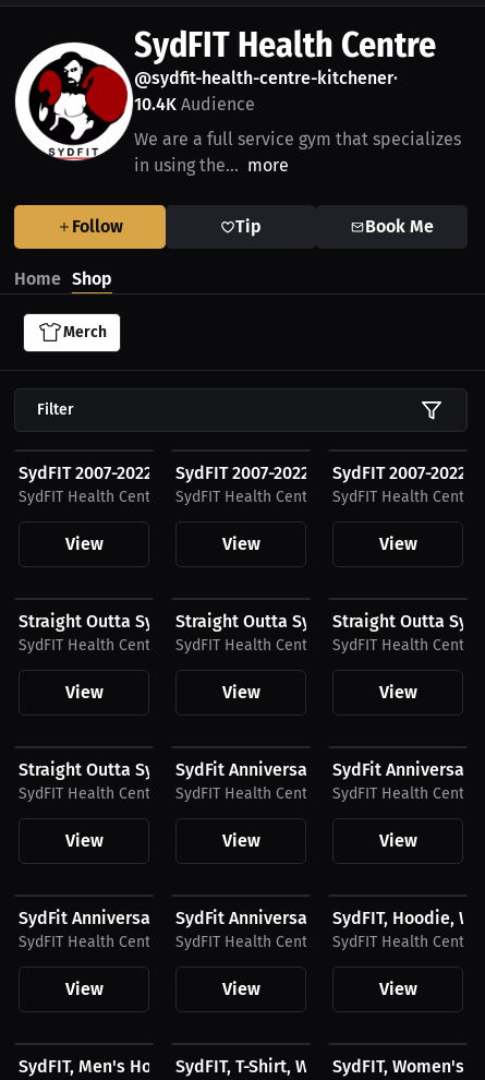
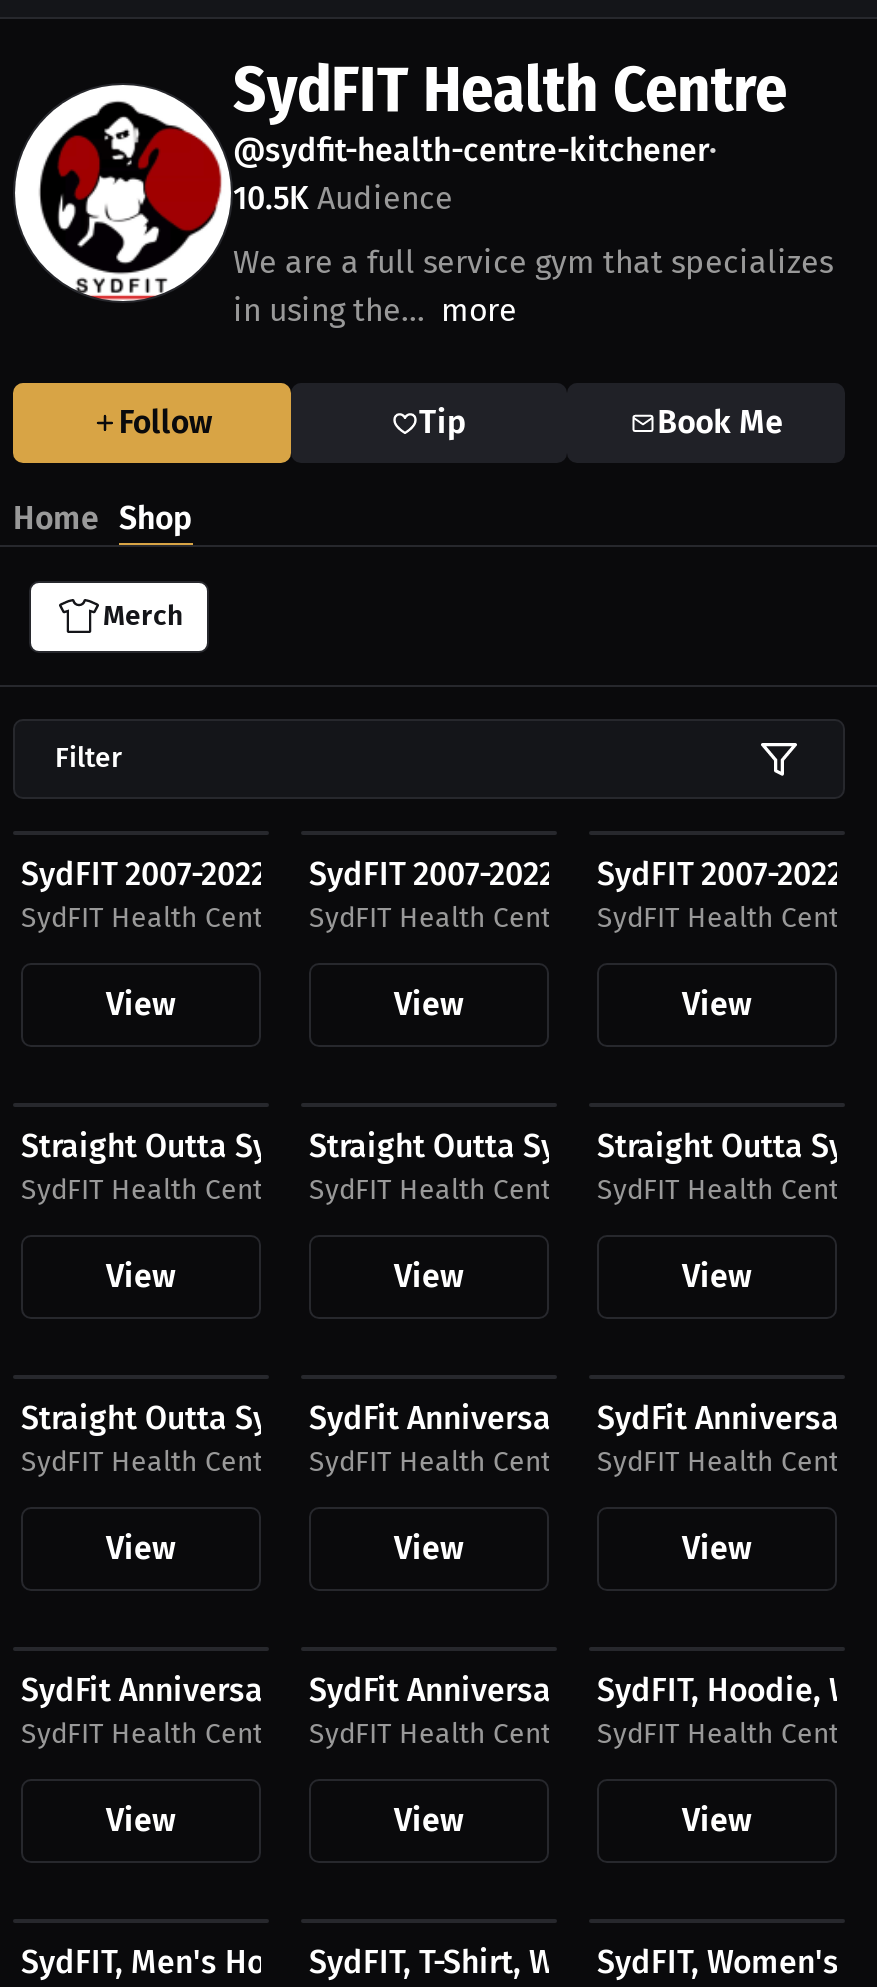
[134,94,255,115] 10.4K Audience -> [233,179,453,217] 10.5K Audience

